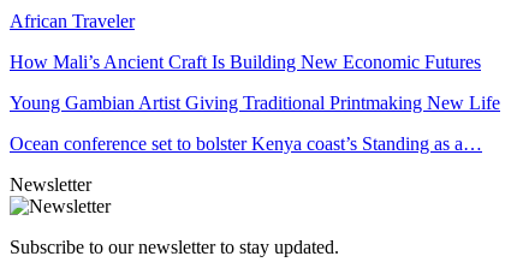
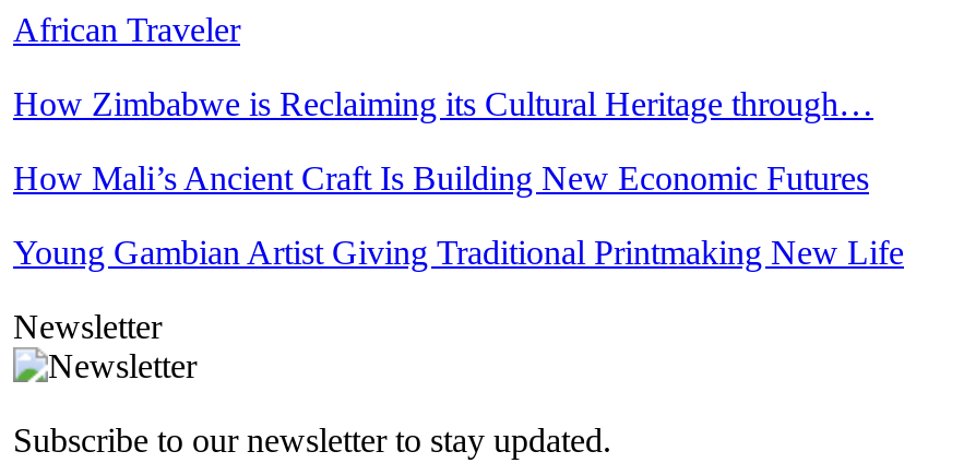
none -> [13,85,873,122] How Zimbabwe is Reclaiming its Cultural Heritage through…
moved [10,51,500,113] -> [13,159,904,270]: How Mali’s Ancient Craft Is Building New Economic Futures | Young Gambian Artist Giving Traditional Printmaking New Life
[10,133,482,154] Ocean conference set to bolster Kenya coast’s Standing as a… -> none

